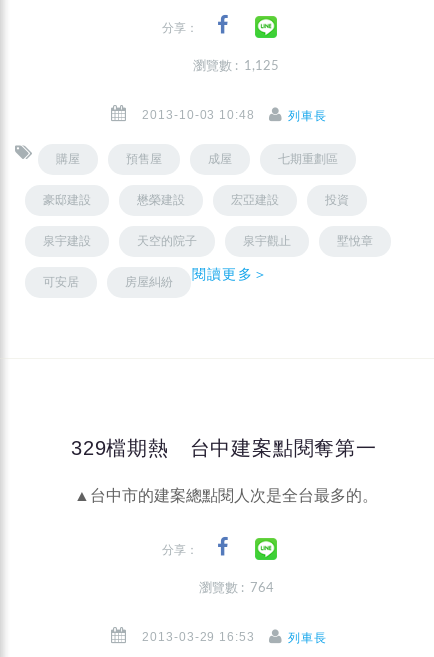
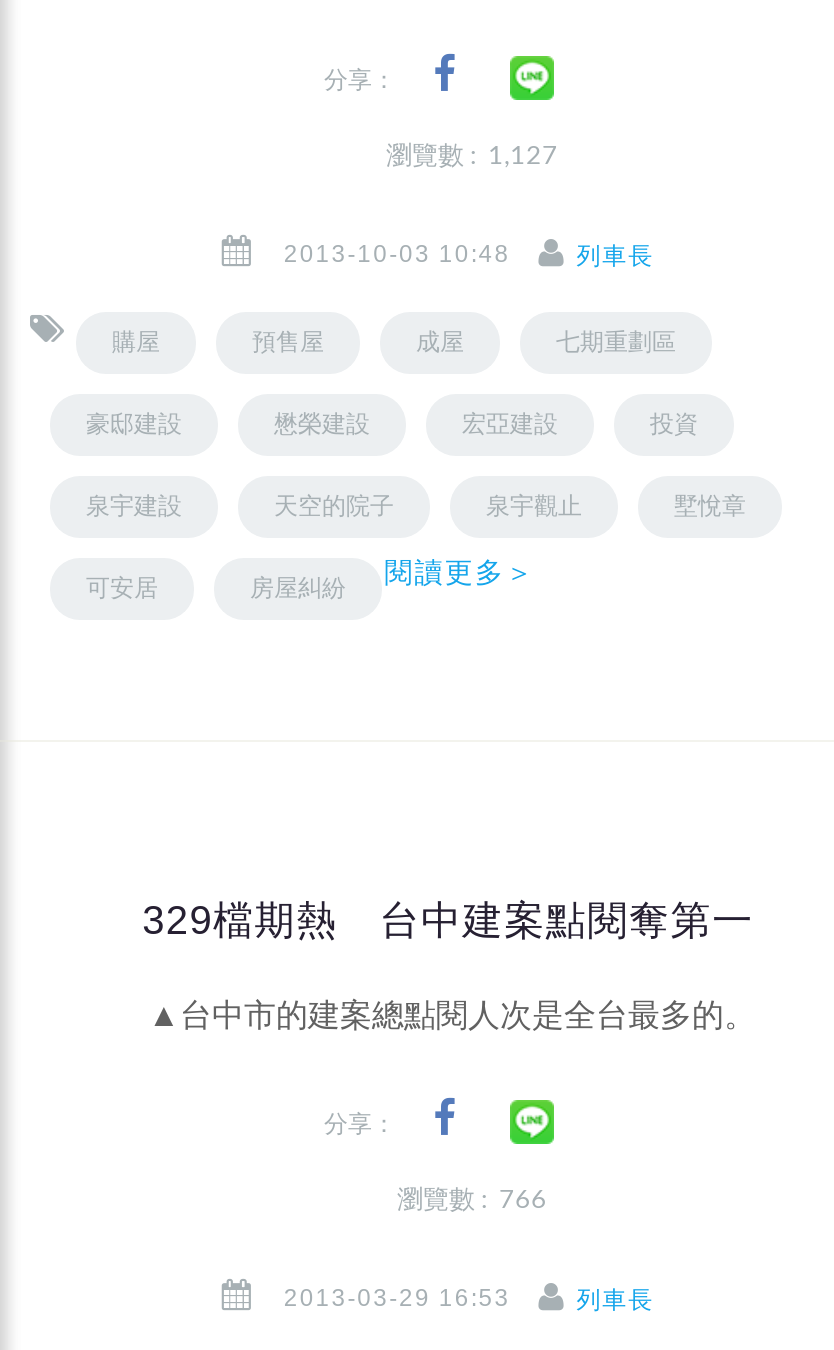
[193,60,279,73] 瀏覽數 : 1,125 -> [386,144,558,170] 瀏覽數 : 1,127
[198,582,273,595] 瀏覽數 : 764 -> [397,1188,547,1214] 瀏覽數 : 766

